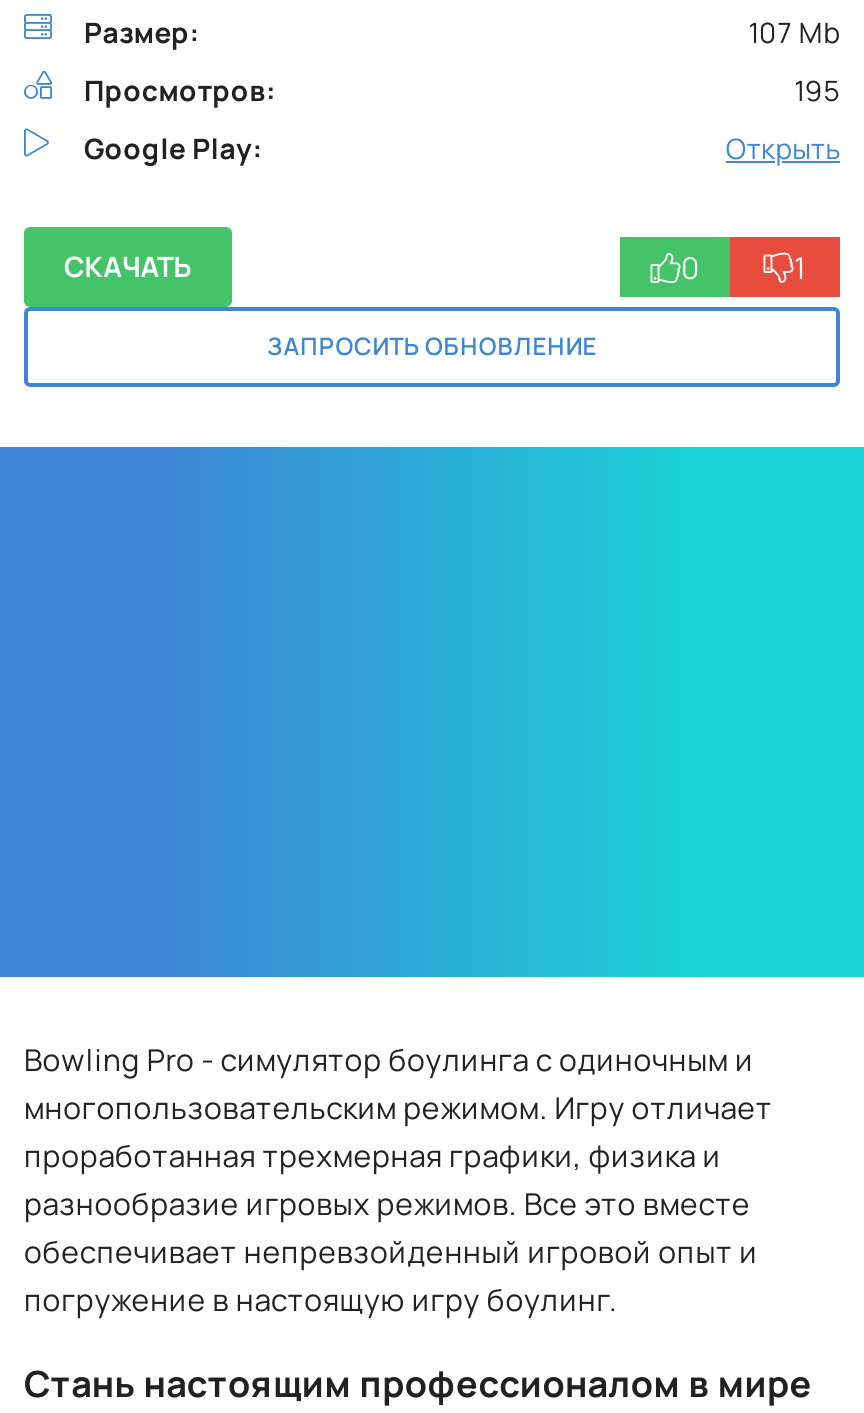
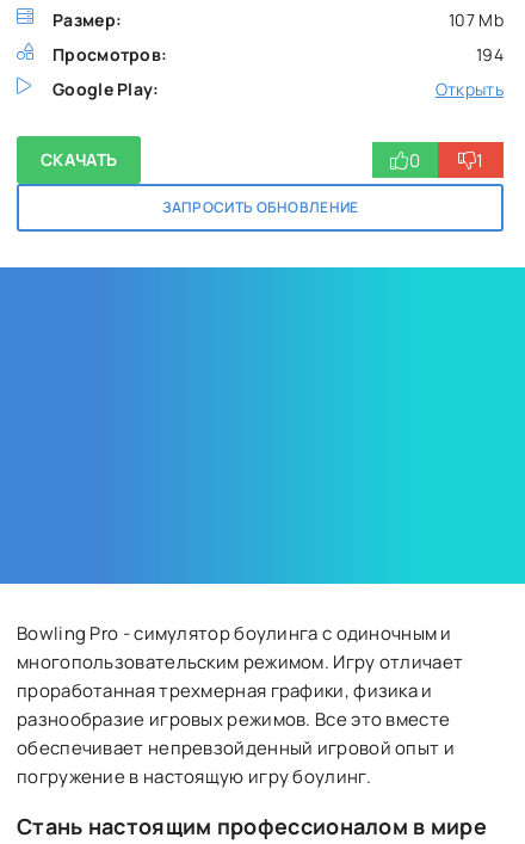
[794,71,840,109] 195 -> [476,43,504,66] 194

